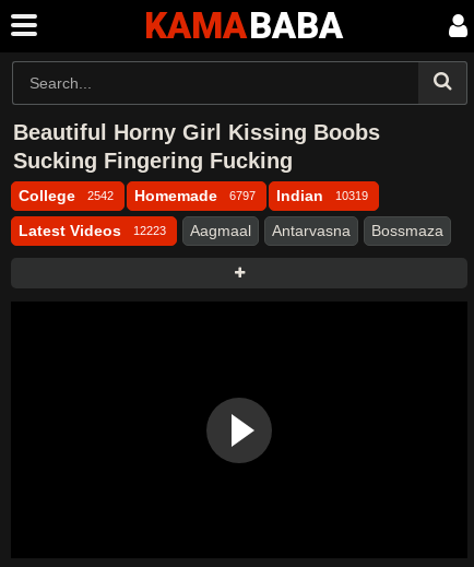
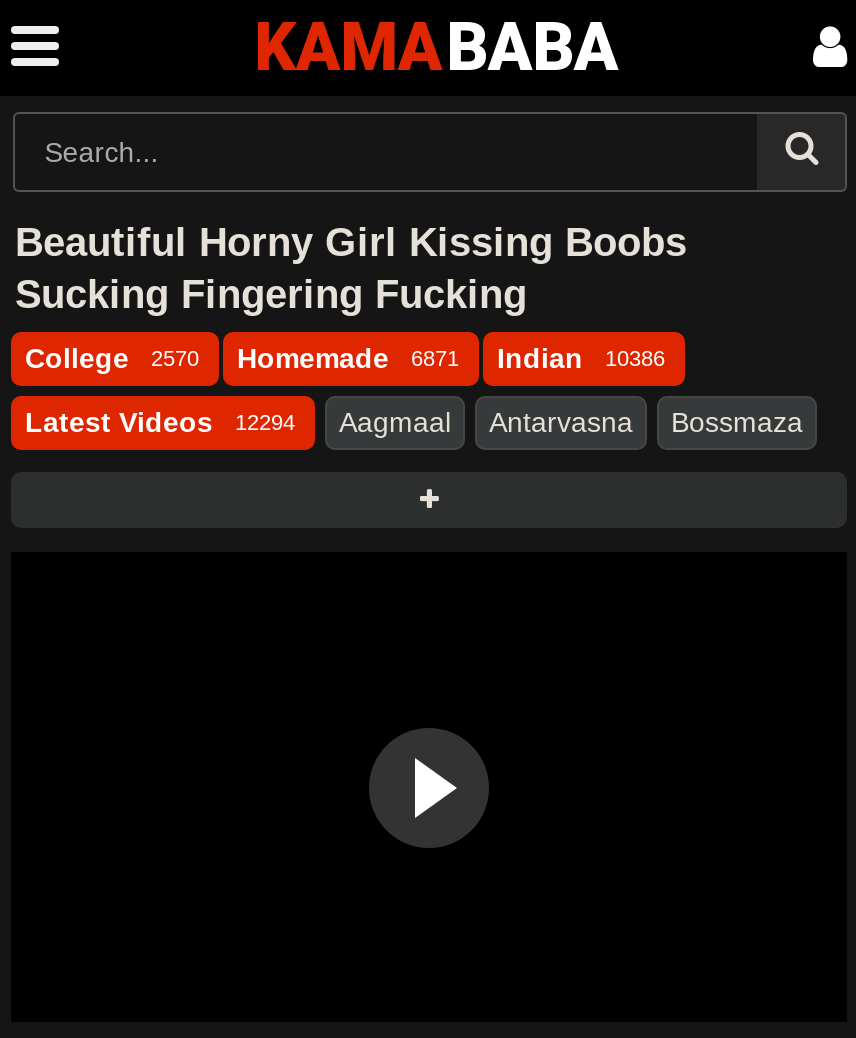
[19,187,114,204] College 2542 -> [25,342,199,374] College 2570
[134,187,256,204] Homemade 6797 -> [237,342,459,374] Homemade 6871
[276,187,368,204] Indian 10319 -> [497,342,665,374] Indian 10386
[19,222,166,239] Latest Videos 12223 -> [25,406,295,438] Latest Videos 12294

